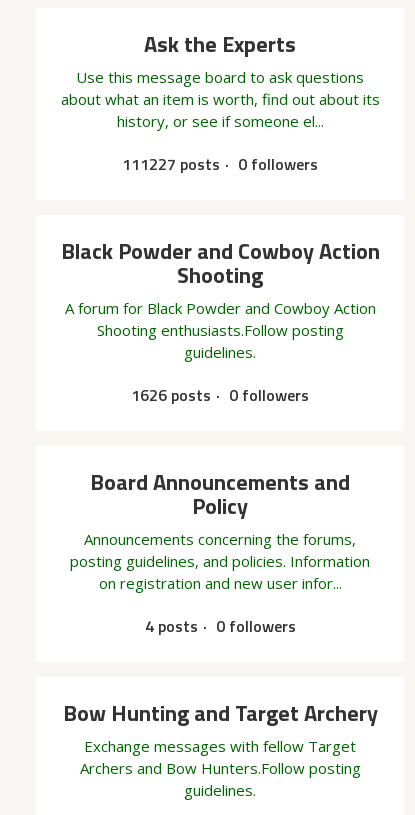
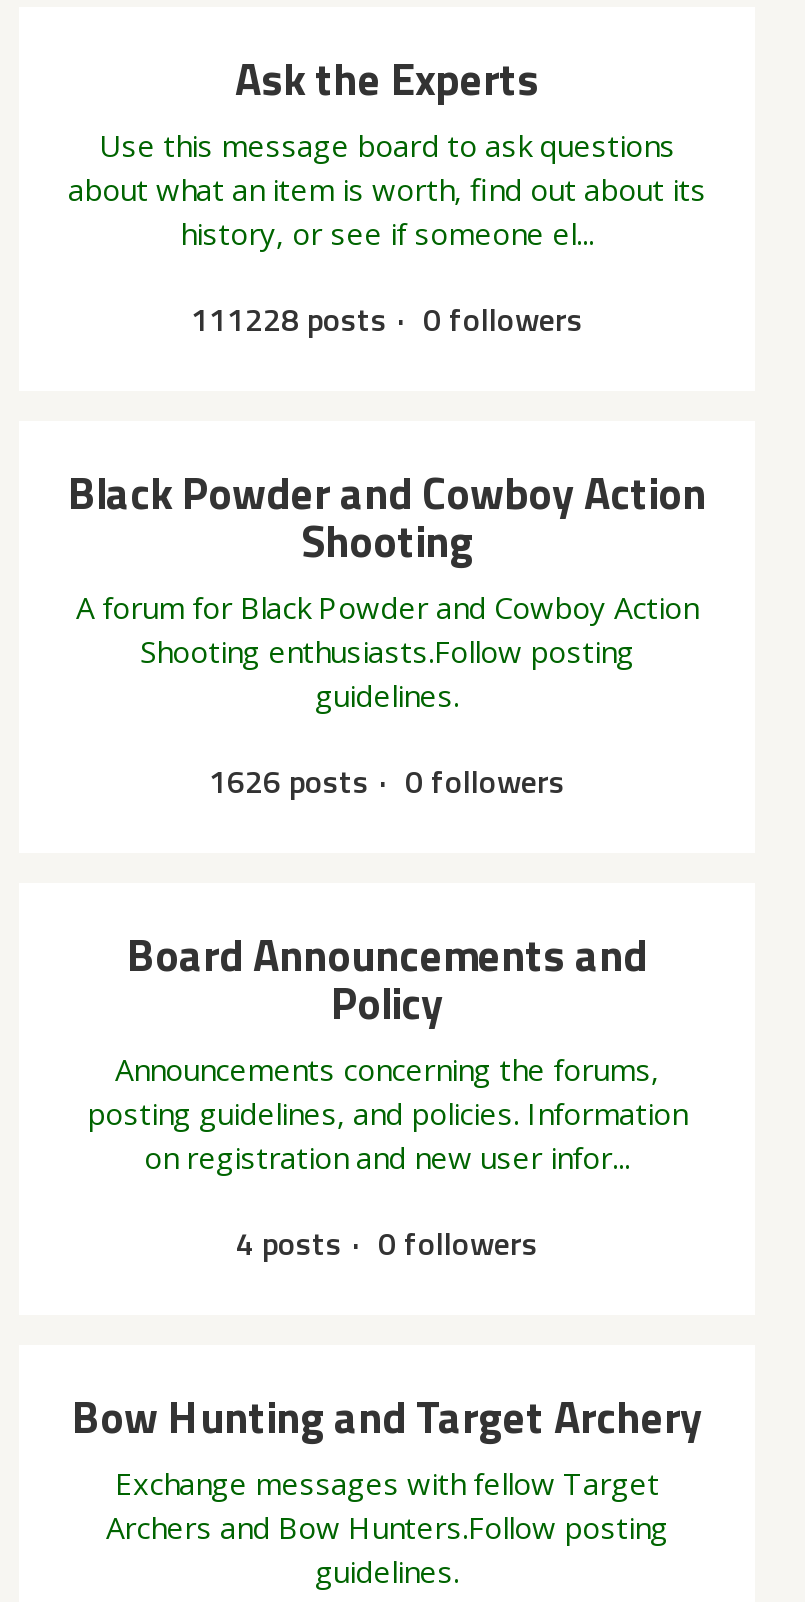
[122,152,318,176] 111227 posts 0 followers -> [191,295,583,343] 111228 posts 0 followers

